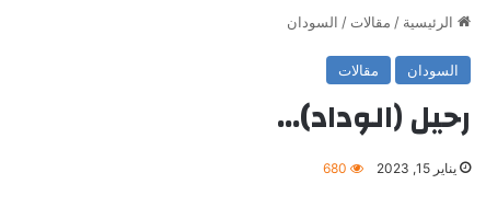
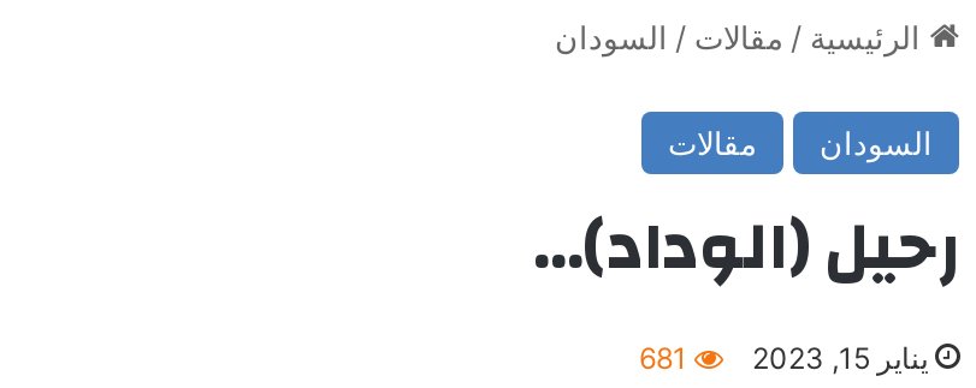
[323,160,347,177] 680 -> [639,341,687,377] 681

